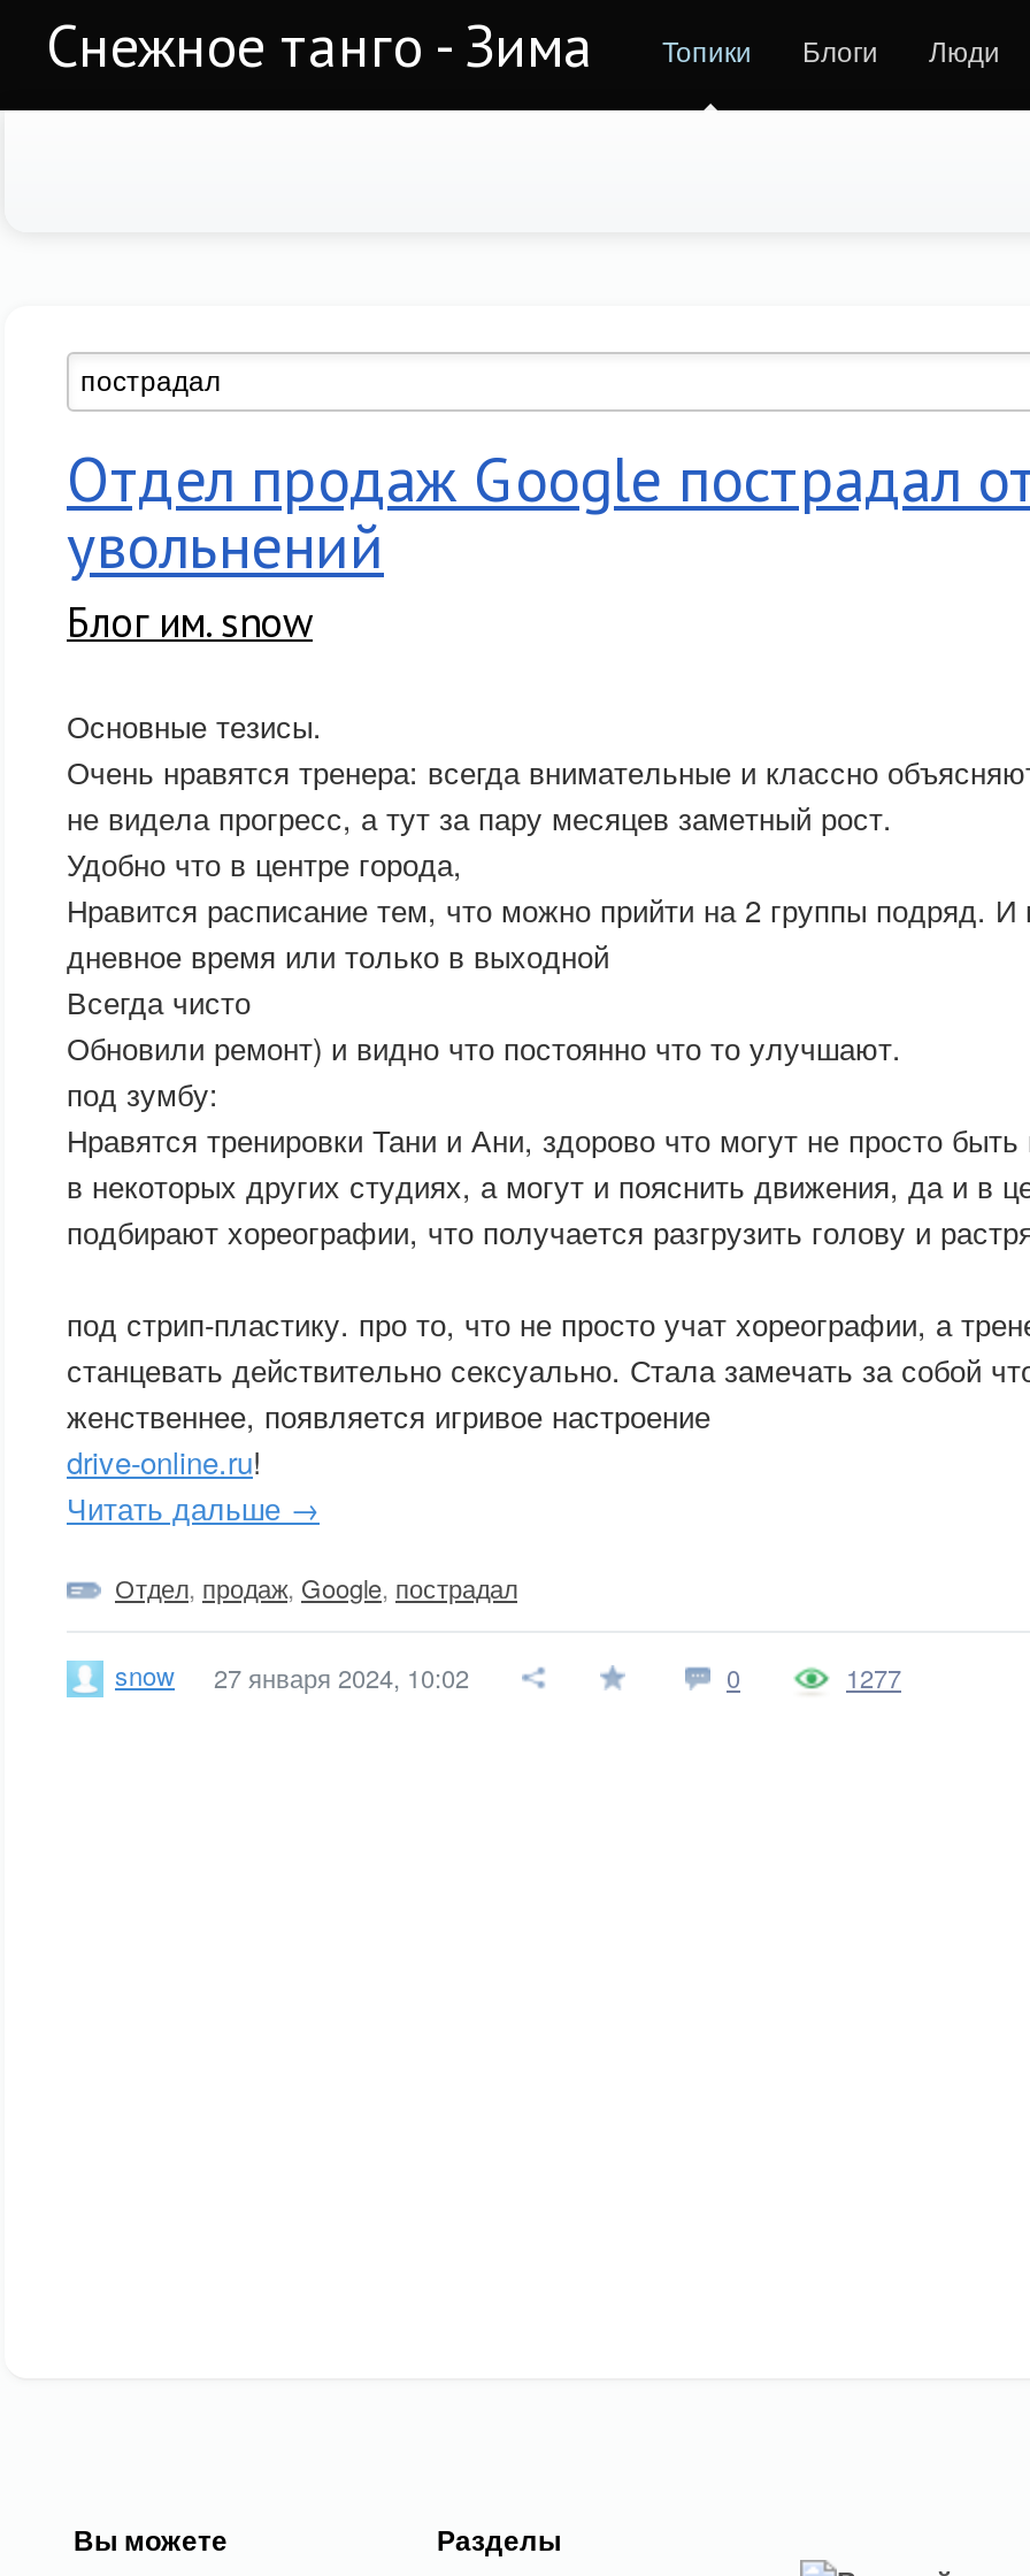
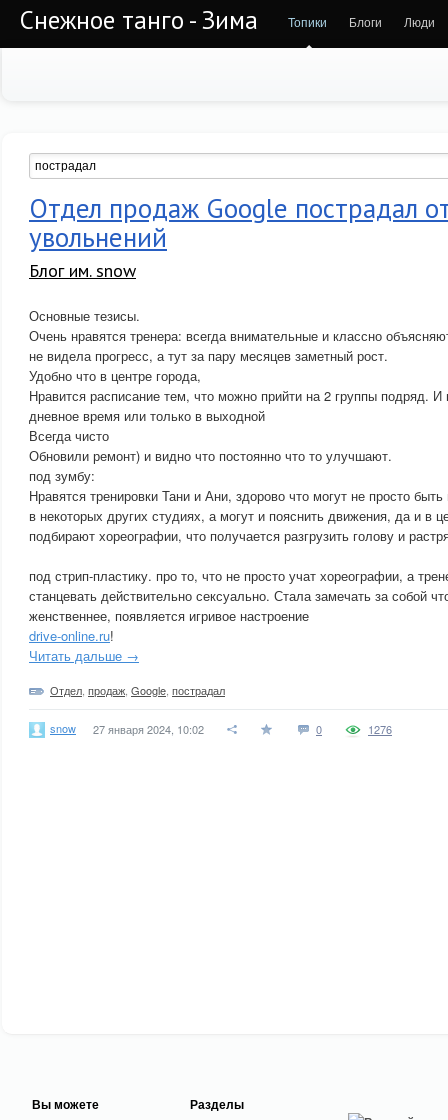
[846,1658,901,1695] 1277 -> [368,721,392,737] 1276

